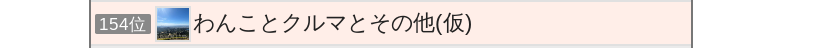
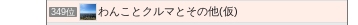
[99,14,147,34] 154位 -> [51,7,75,17] 349位

